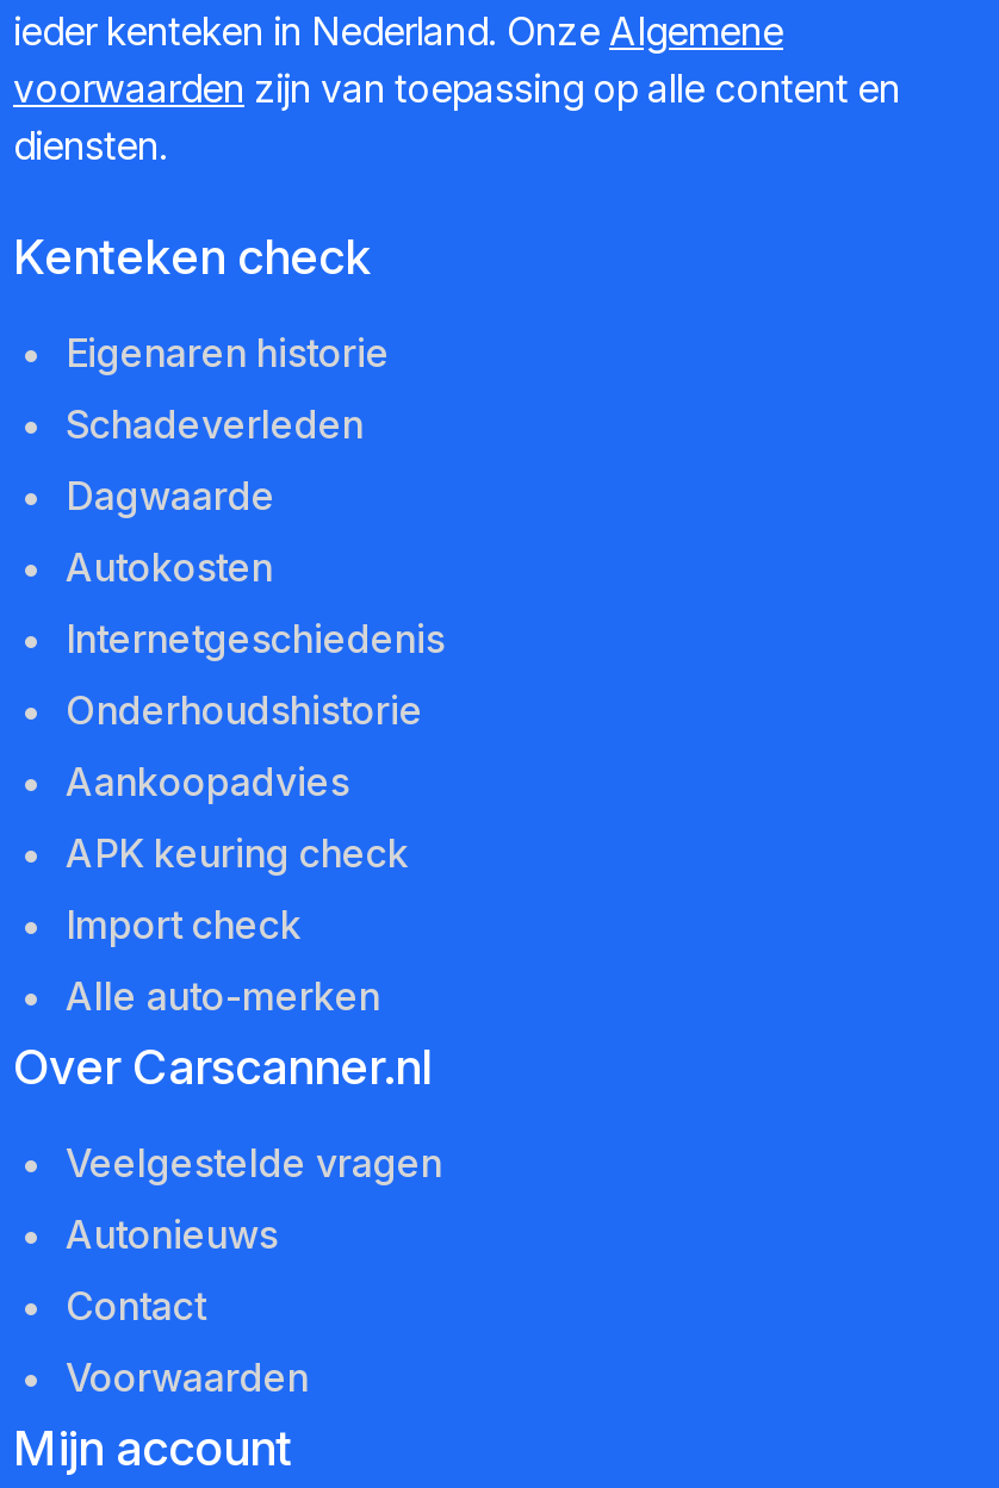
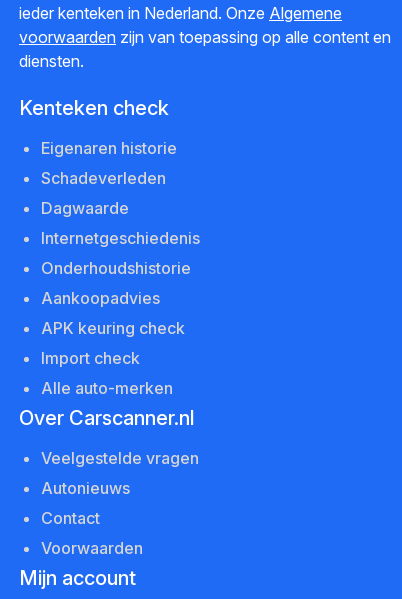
[66,543,273,591] Autokosten -> none

